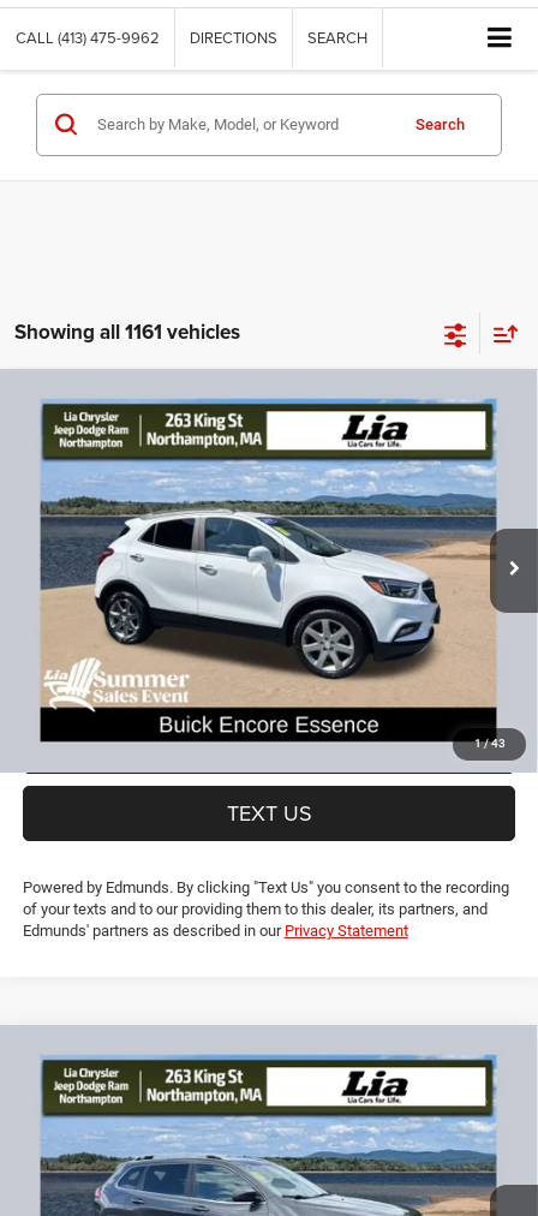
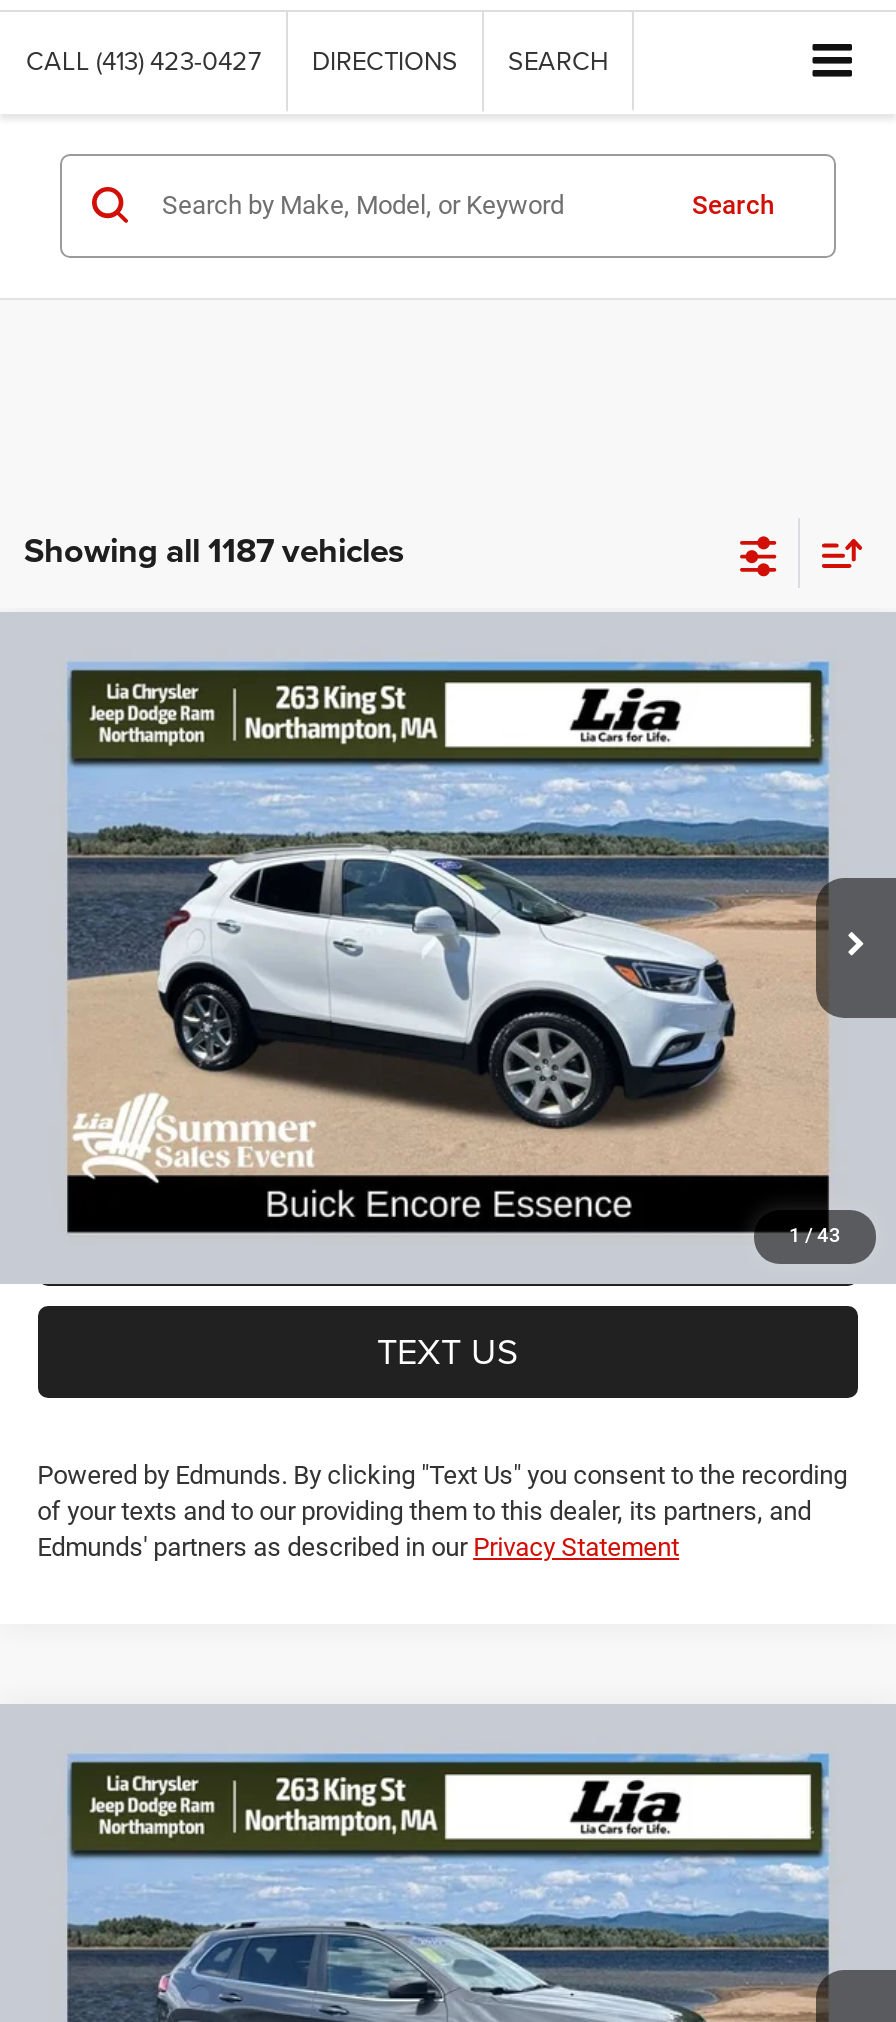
[16,26,367,48] CALL (413) 475-9962 DIRECTIONS SEARCH -> [26,42,608,78] CALL (413) 423-0427 DIRECTIONS SEARCH
[14,317,240,346] Showing all 1161 vehicles -> [24,526,404,574] Showing all 1187 vehicles

